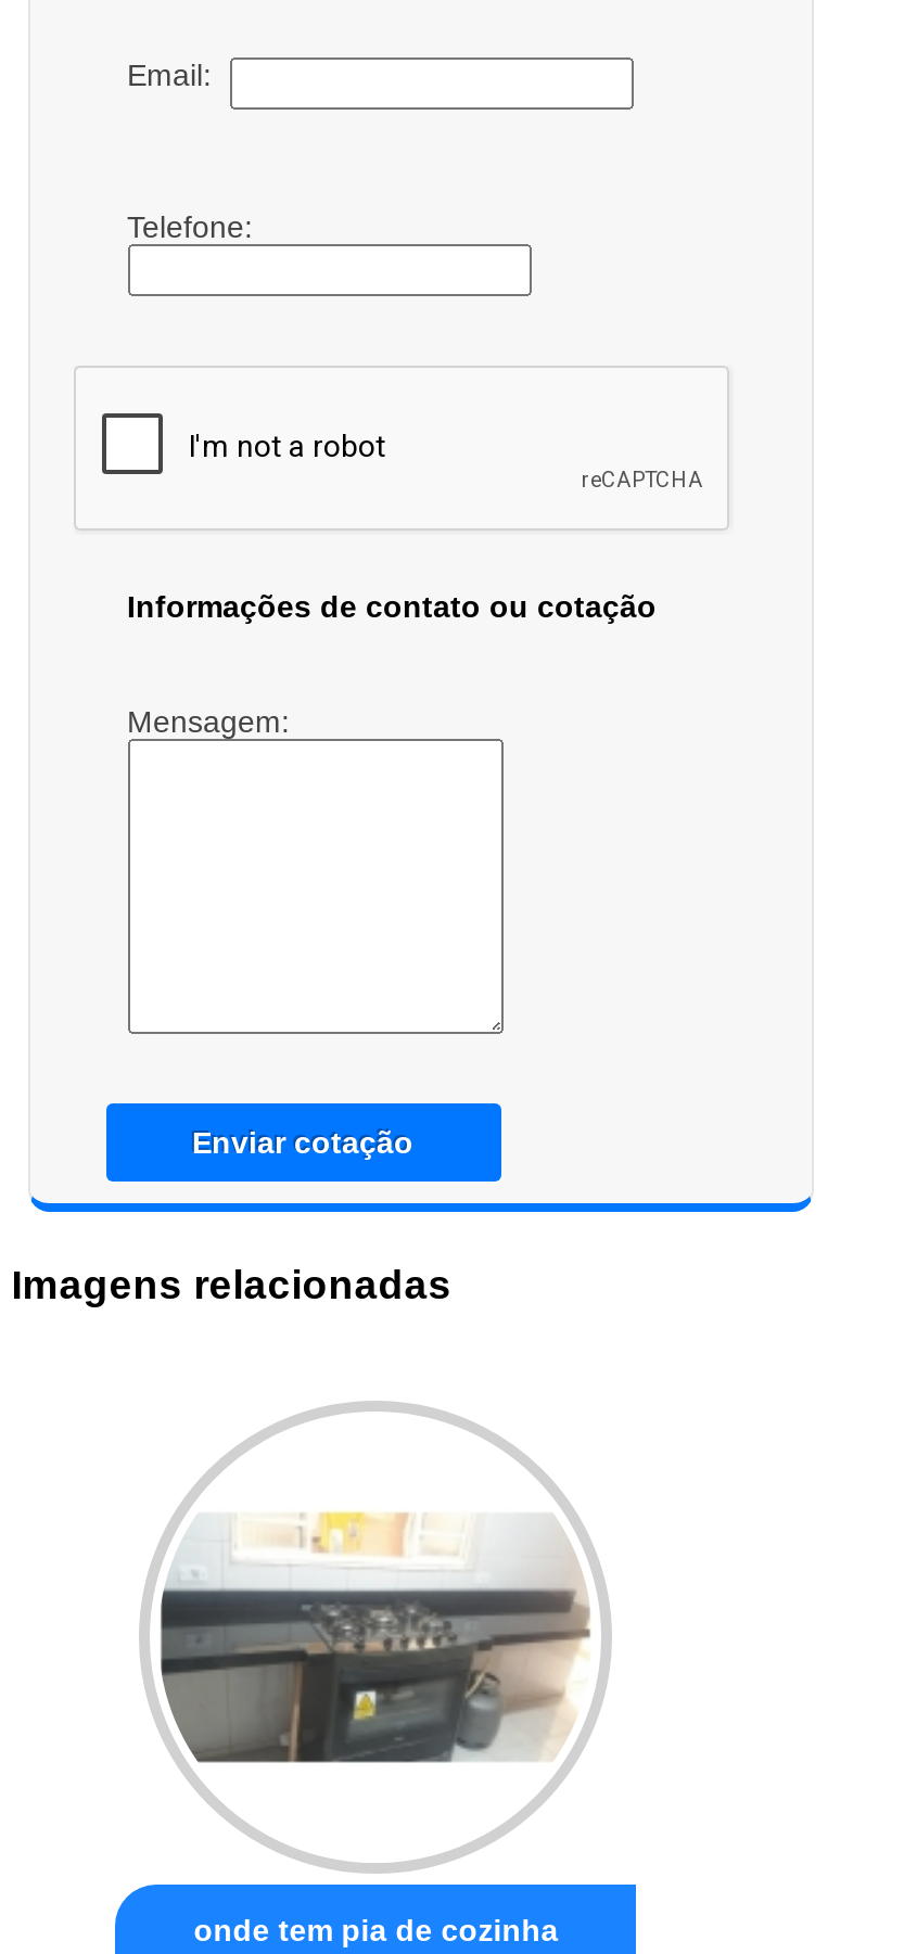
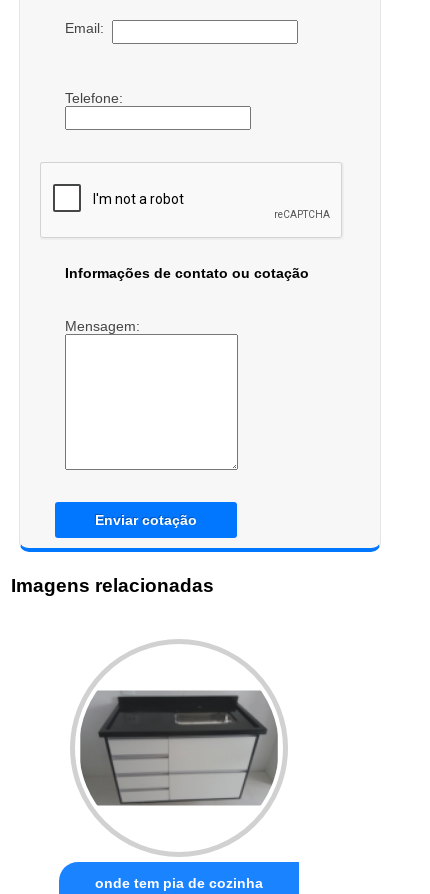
[163,1511,590,1761] [image] -> [80,690,279,806] [image]

